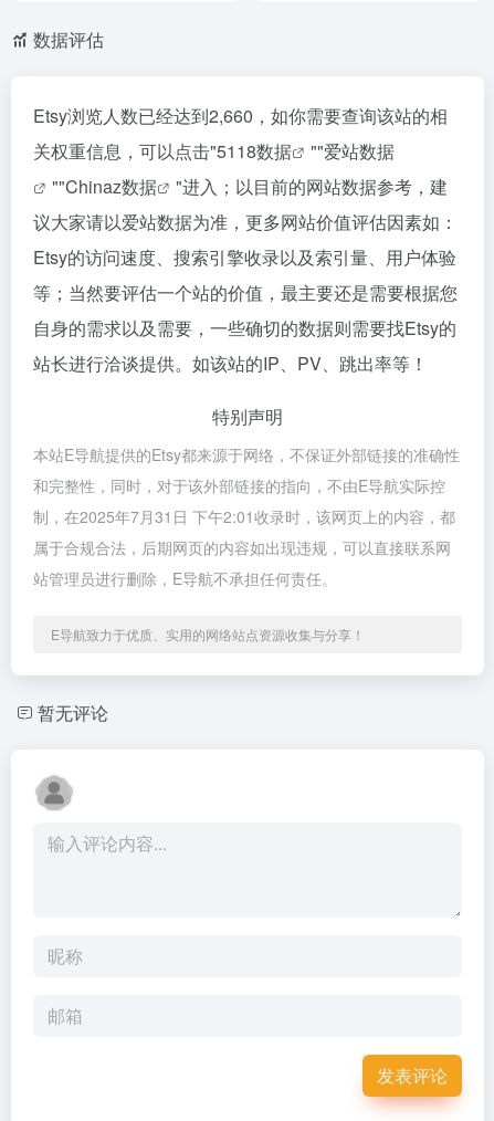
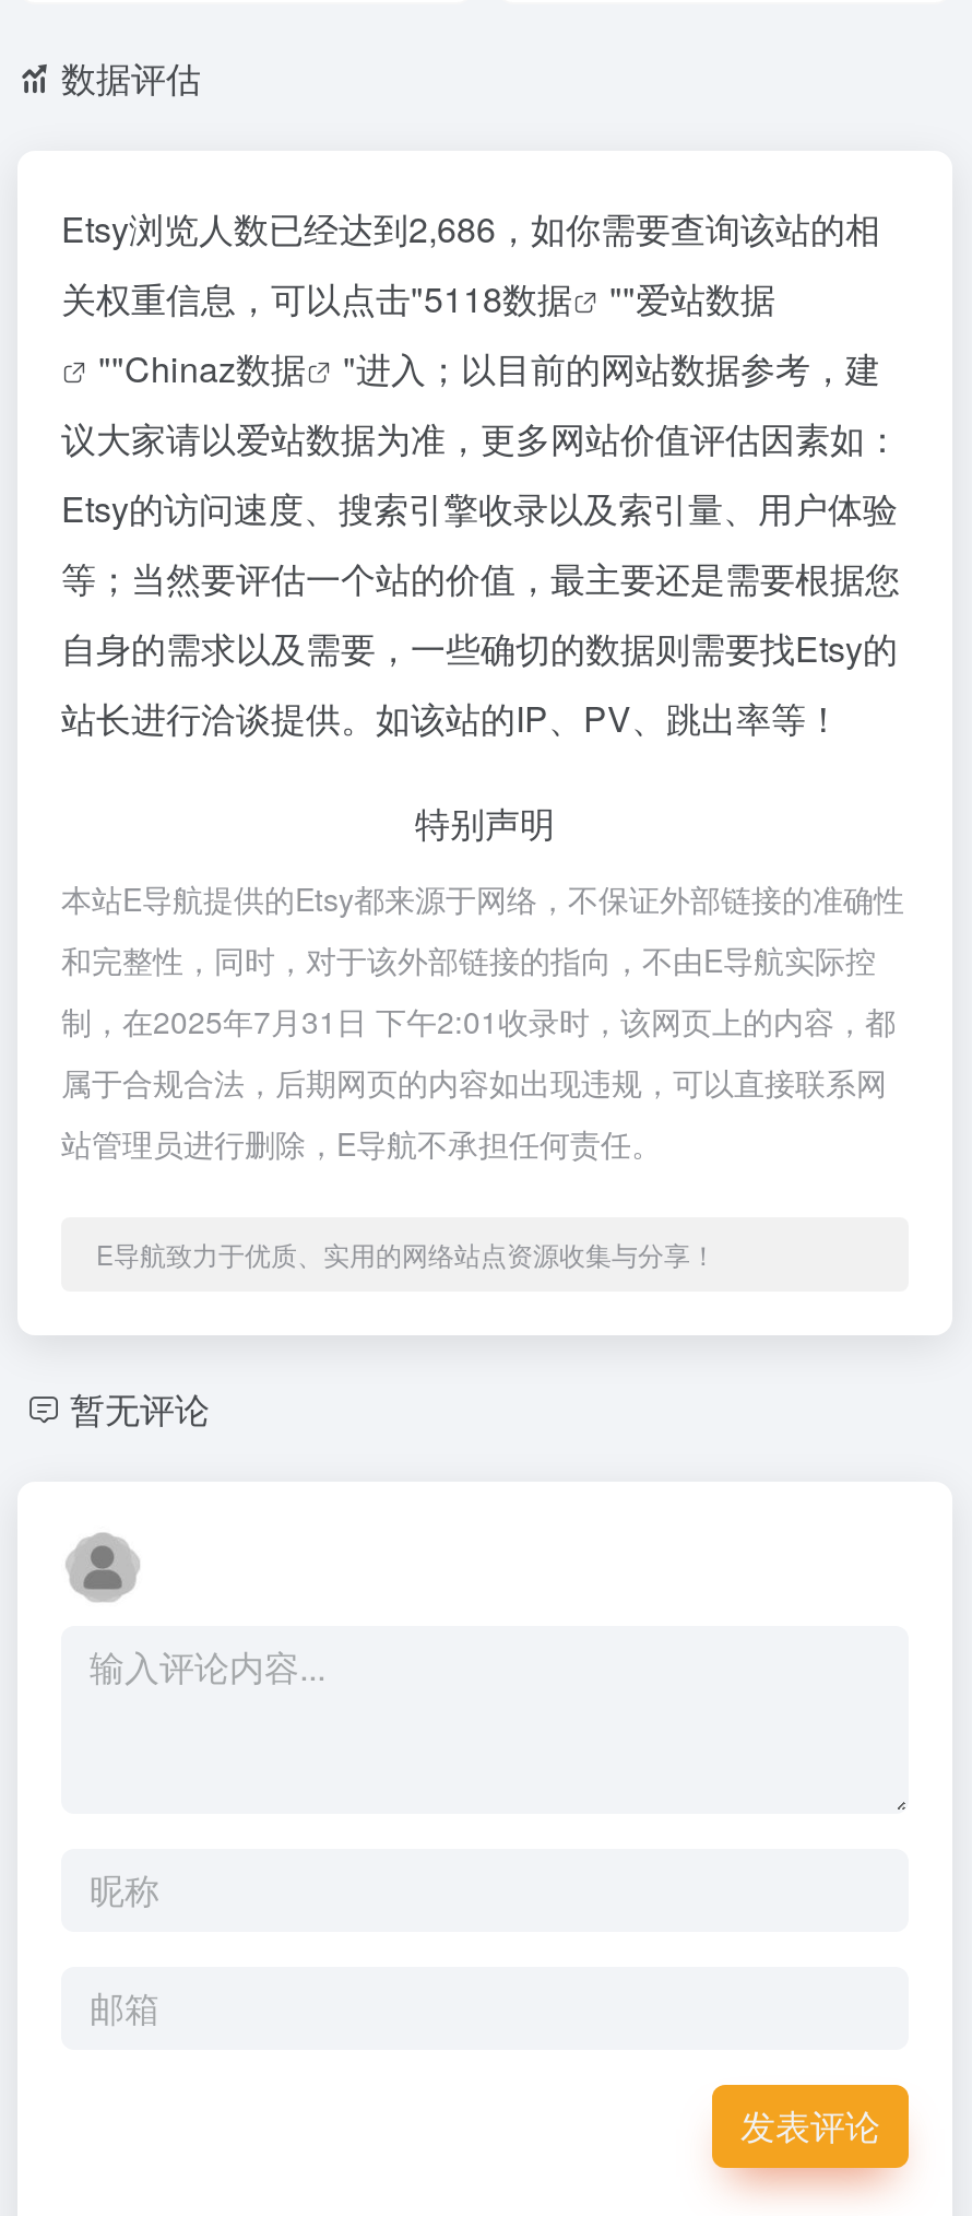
[33,102,448,128] Etsy浏览人数已经达到2,660，如你需要查询该站的相 -> [61,202,880,253] Etsy浏览人数已经达到2,686，如你需要查询该站的相

